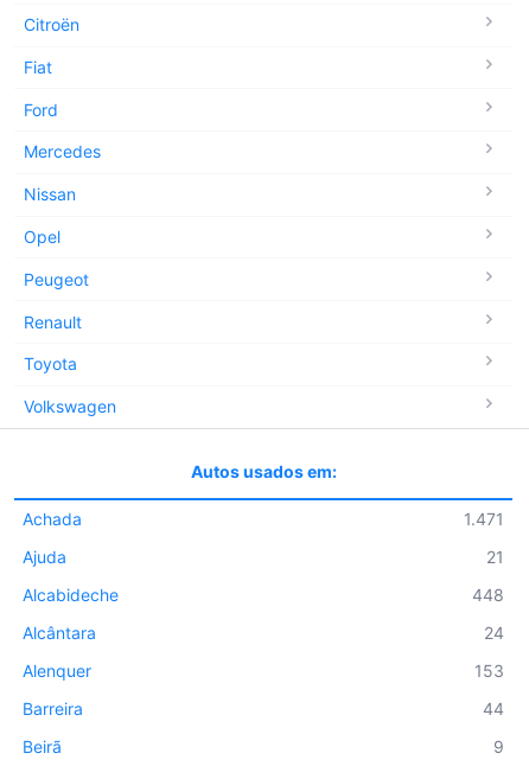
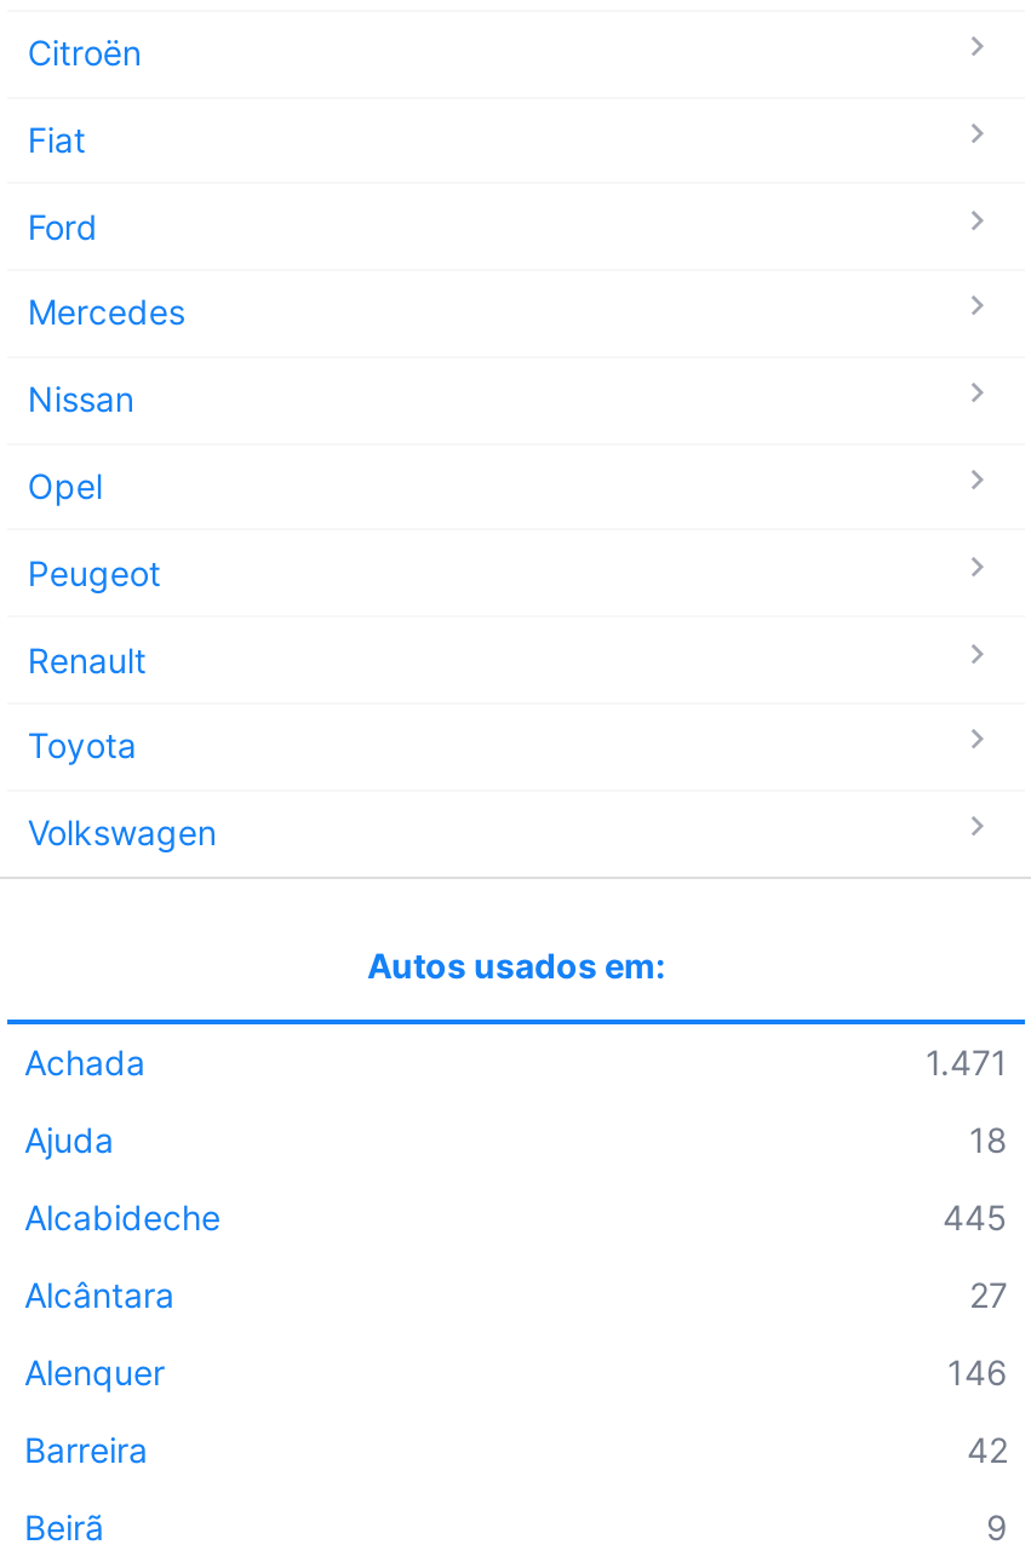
[486,546,504,566] 21 -> [969,1118,1008,1159] 18
[472,584,504,604] 448 -> [943,1195,1008,1237] 445
[484,622,504,642] 24 -> [969,1273,1008,1314] 27
[474,660,504,680] 153 -> [947,1350,1008,1392] 146
[483,698,504,718] 44 -> [967,1428,1008,1469] 42

